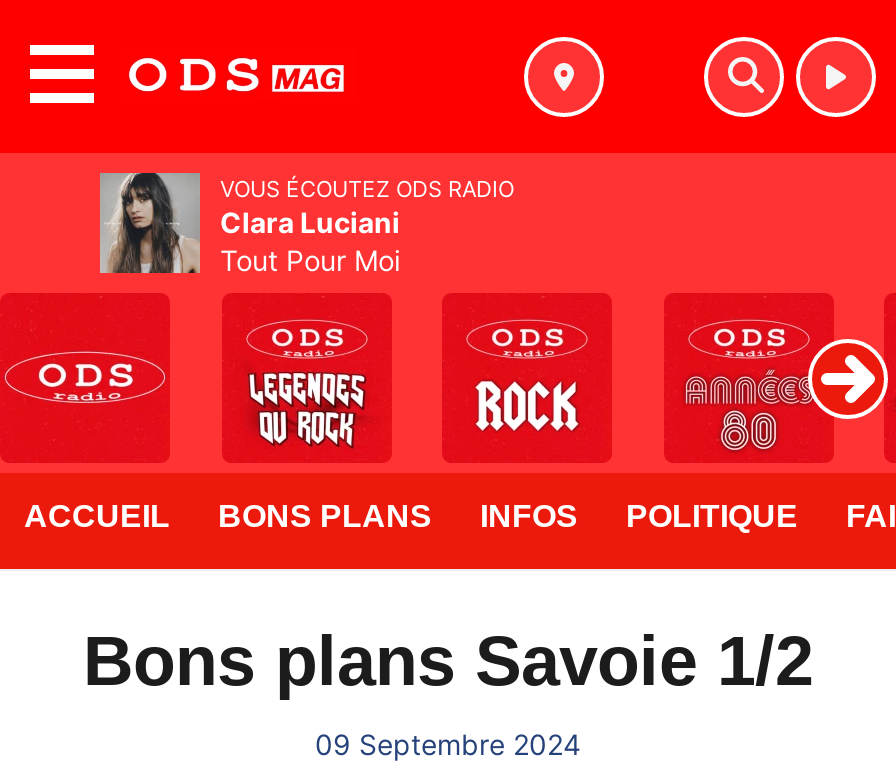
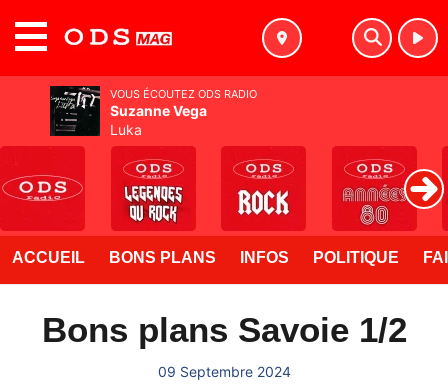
[98,171,400,277] [image] | Clara Luciani | Tout Pour Moi -> [49,85,207,138] [image] | Suzanne Vega | Luka

